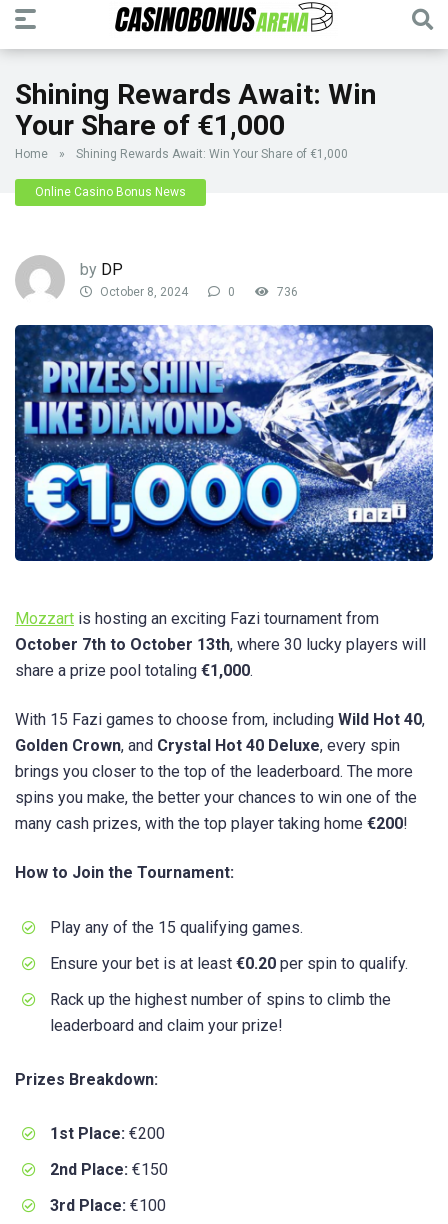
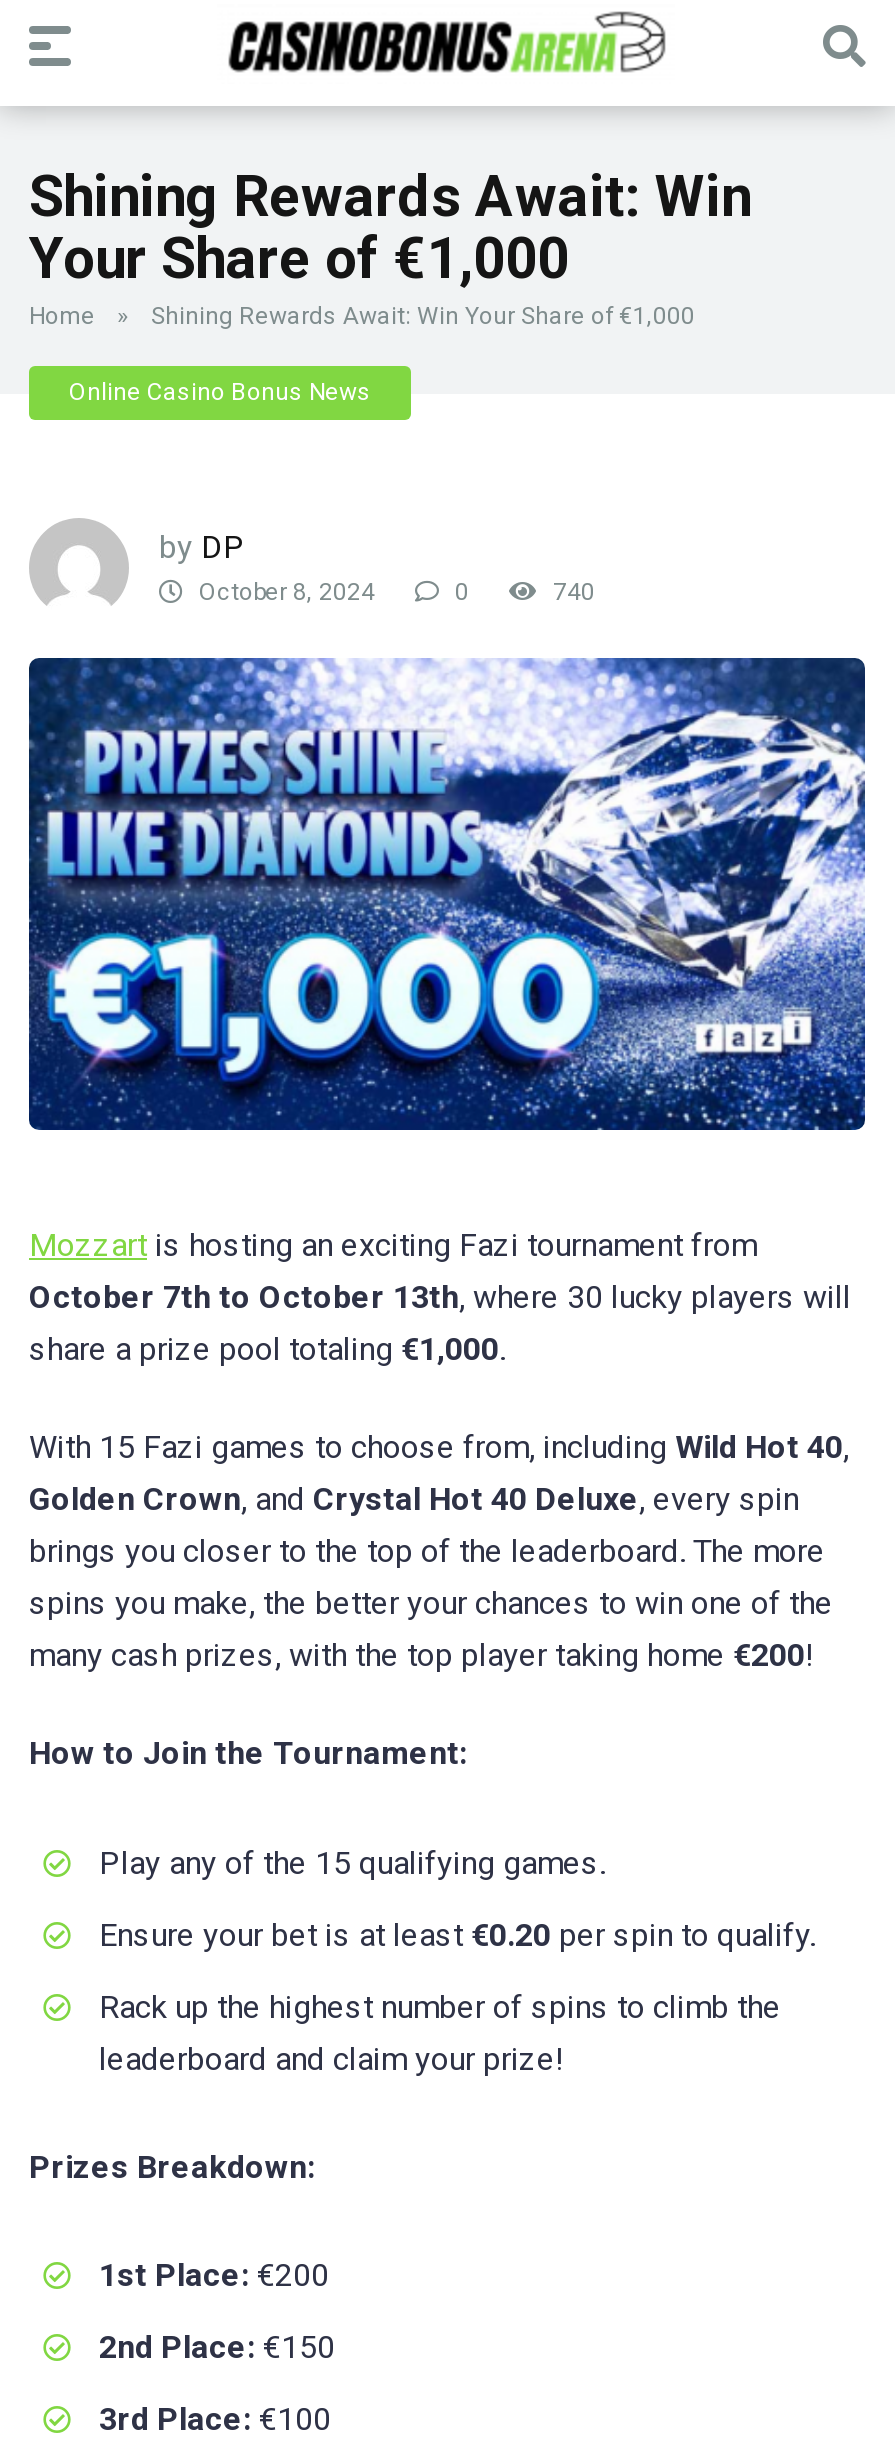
[274,285,298,299] 736 -> [547,578,595,606] 740

